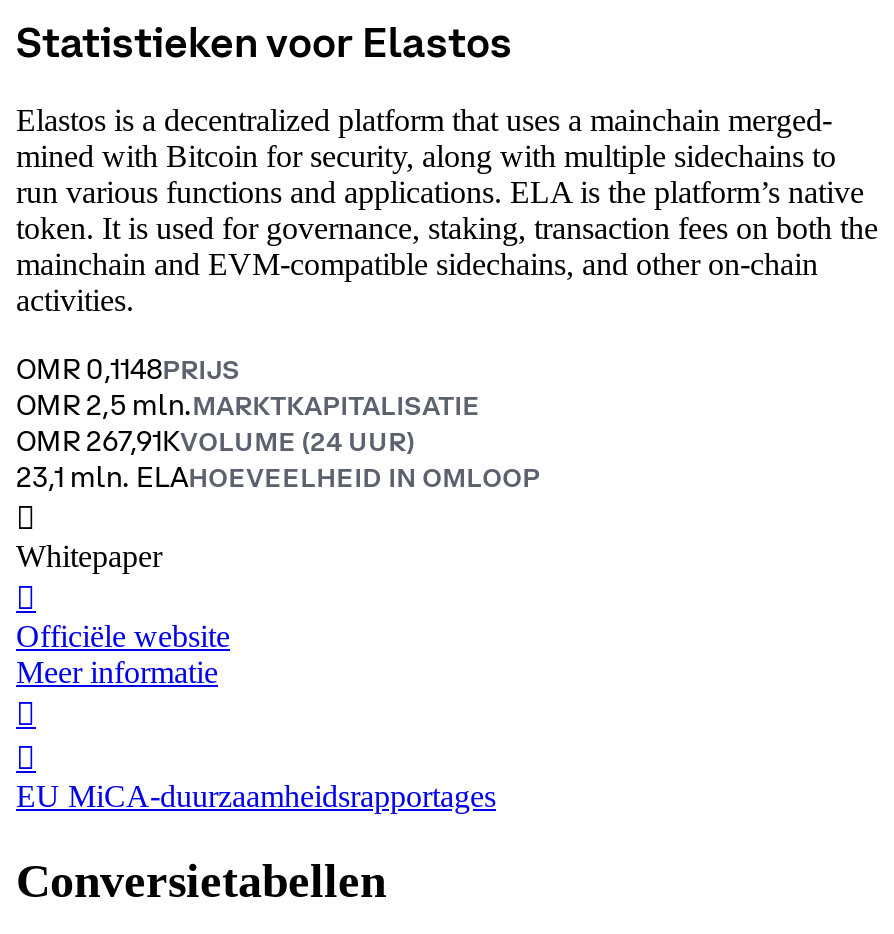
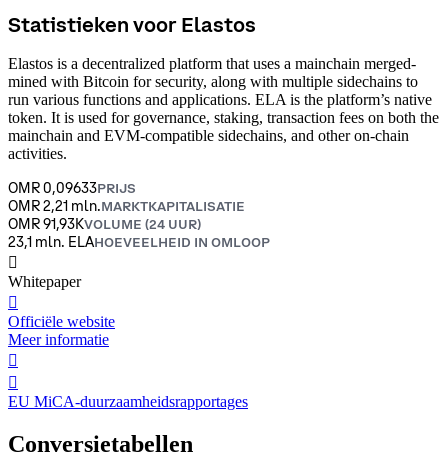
[16,350,240,386] OMR 0,1148PRIJS -> [8,179,136,197] OMR 0,09633PRIJS
[16,386,480,422] OMR 2,5 mln.MARKTKAPITALISATIE -> [8,197,245,215] OMR 2,21 mln.MARKTKAPITALISATIE
[16,422,414,458] OMR 267,91KVOLUME (24 UUR) -> [8,215,201,233] OMR 91,93KVOLUME (24 UUR)

